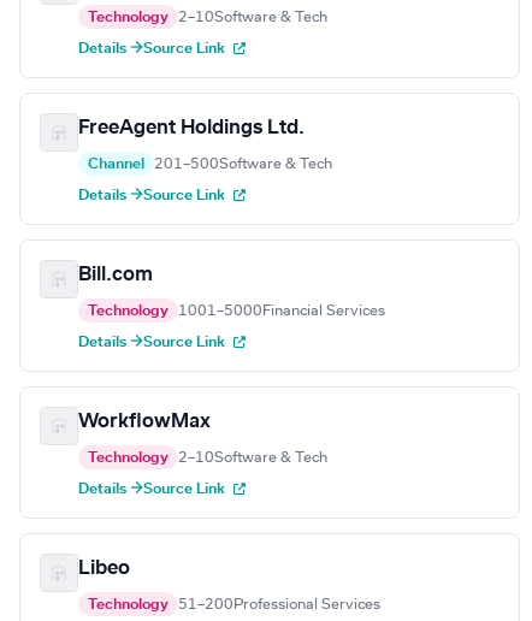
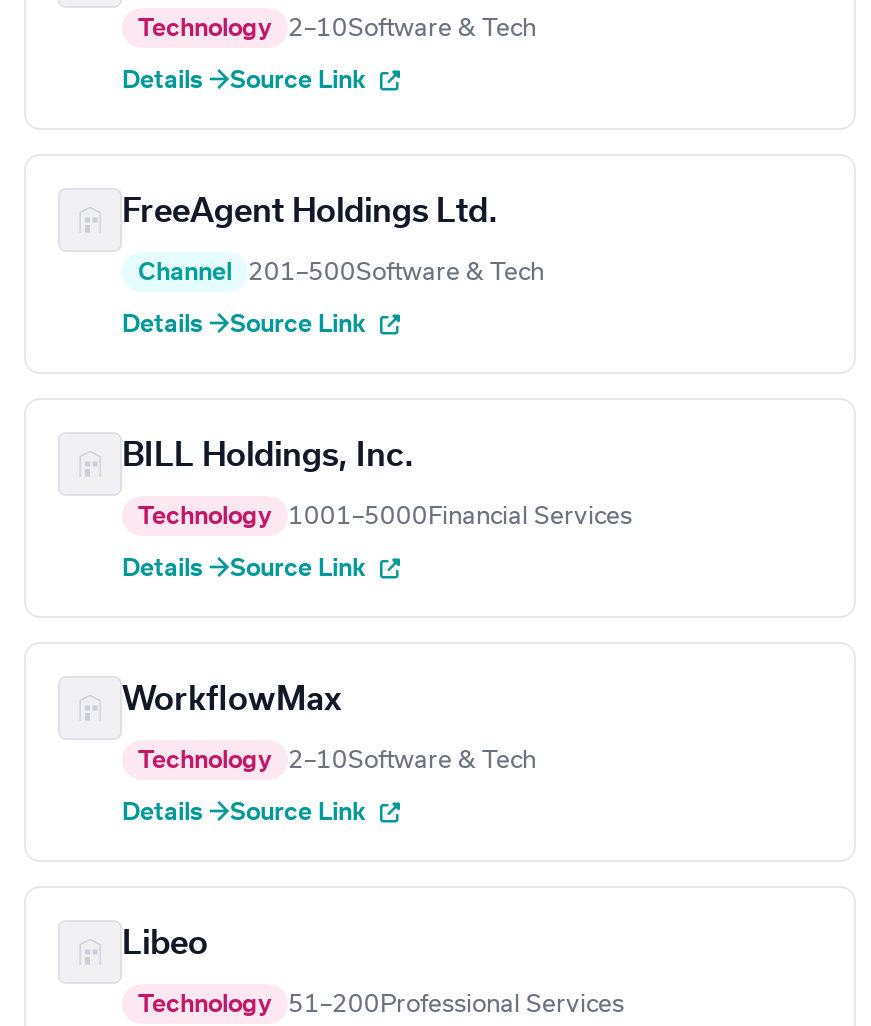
[78,265,153,284] Bill.com -> [122,440,414,472] BILL Holdings, Inc.

